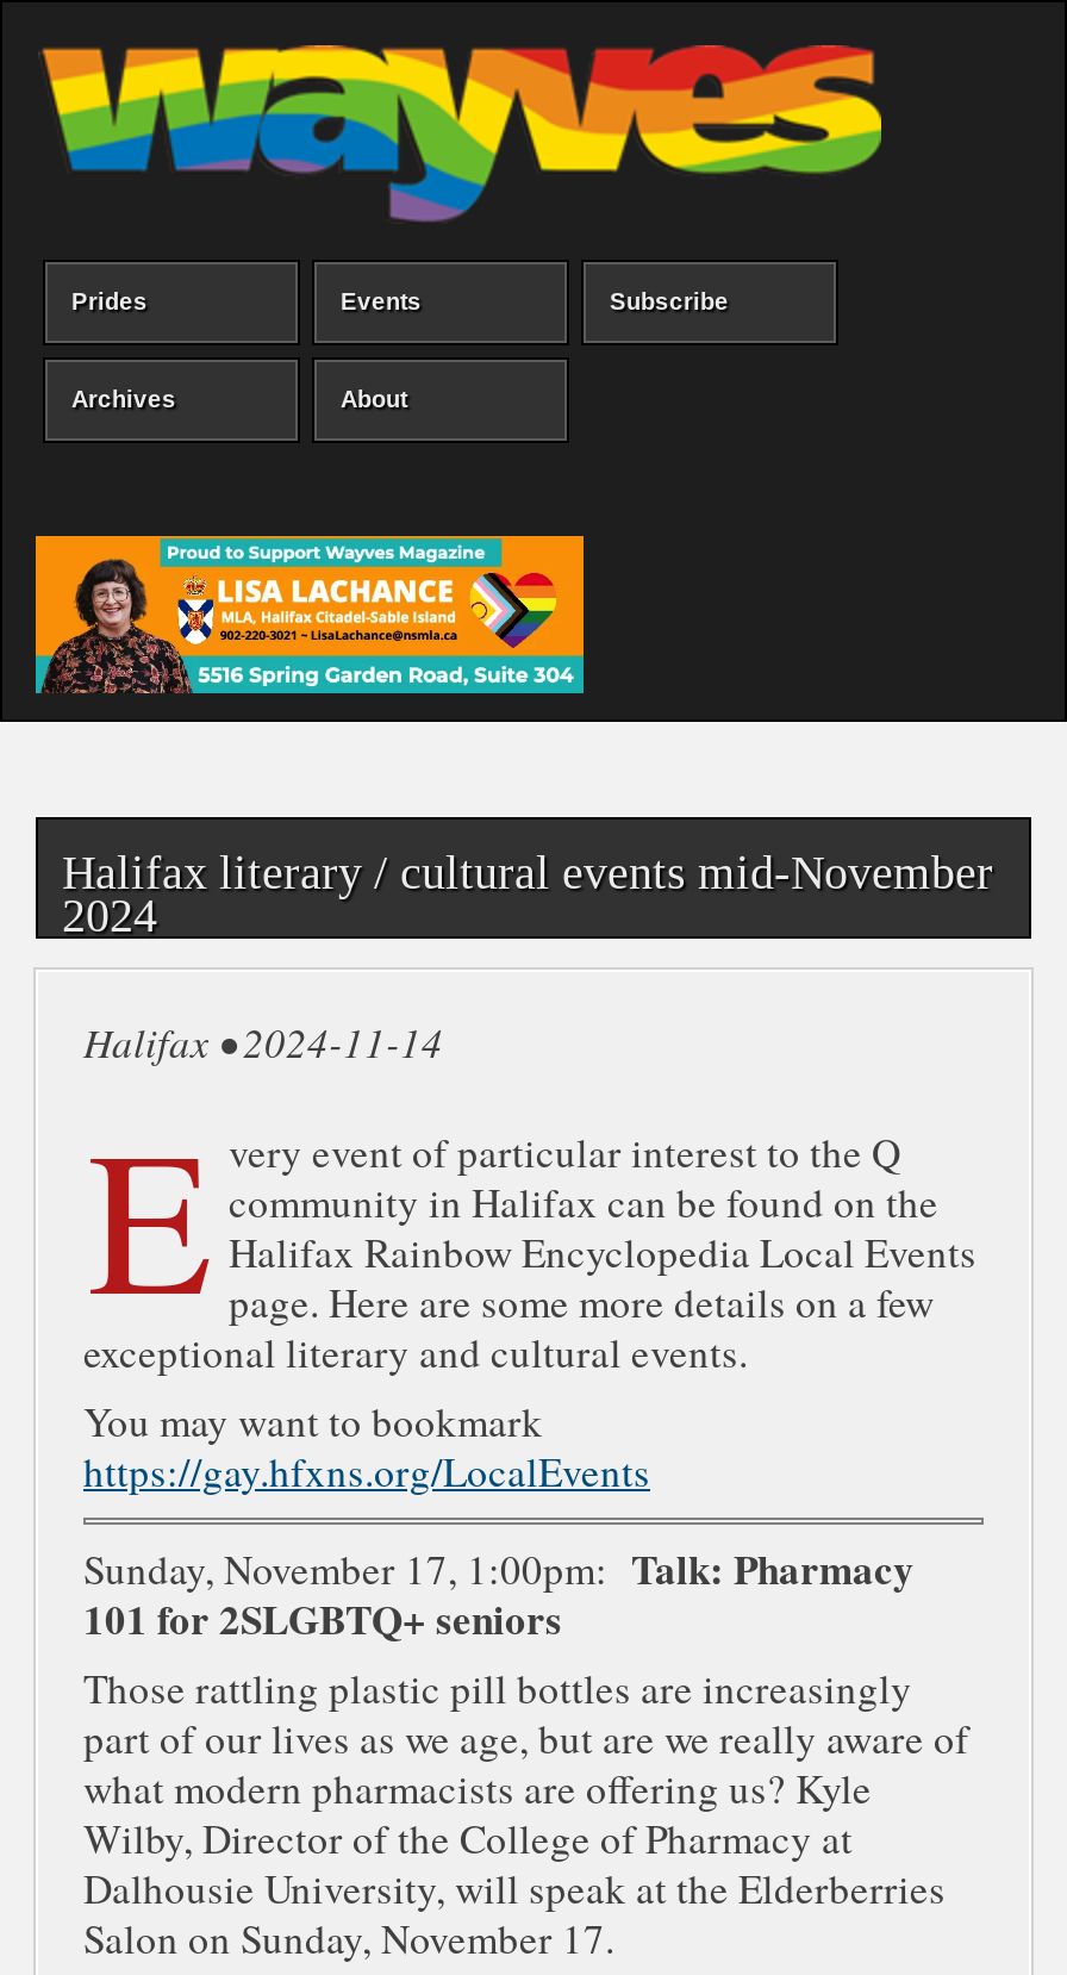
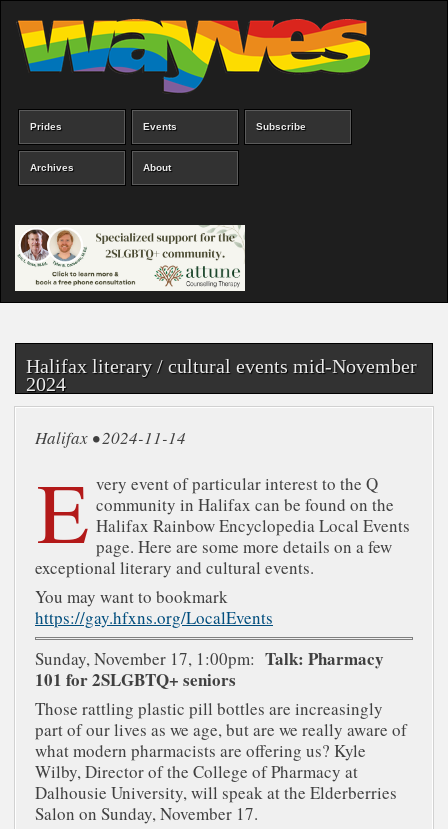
[33,534,586,696] [image] -> [14,224,246,292] [image]

